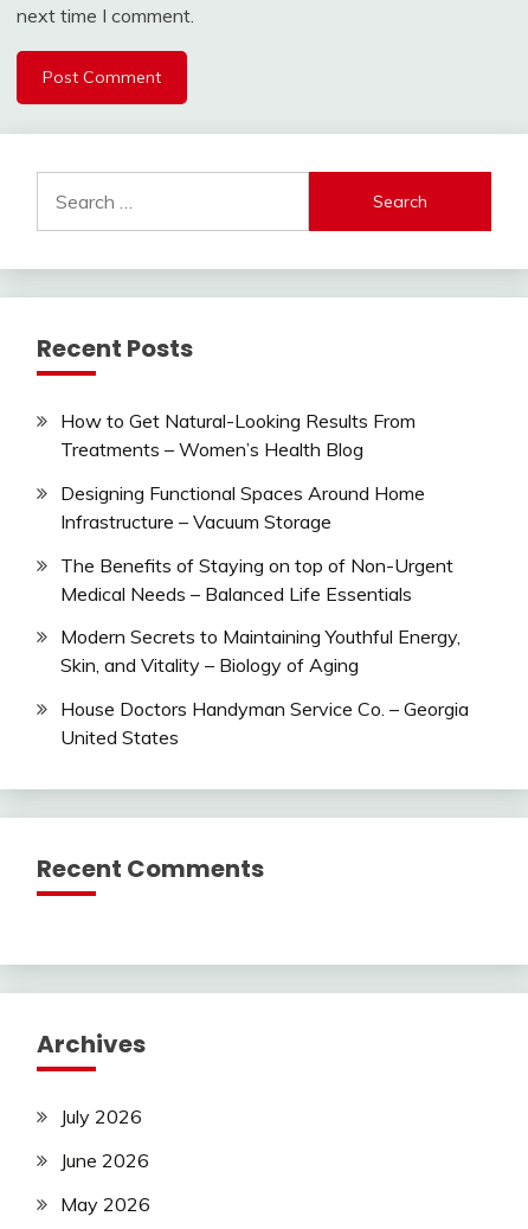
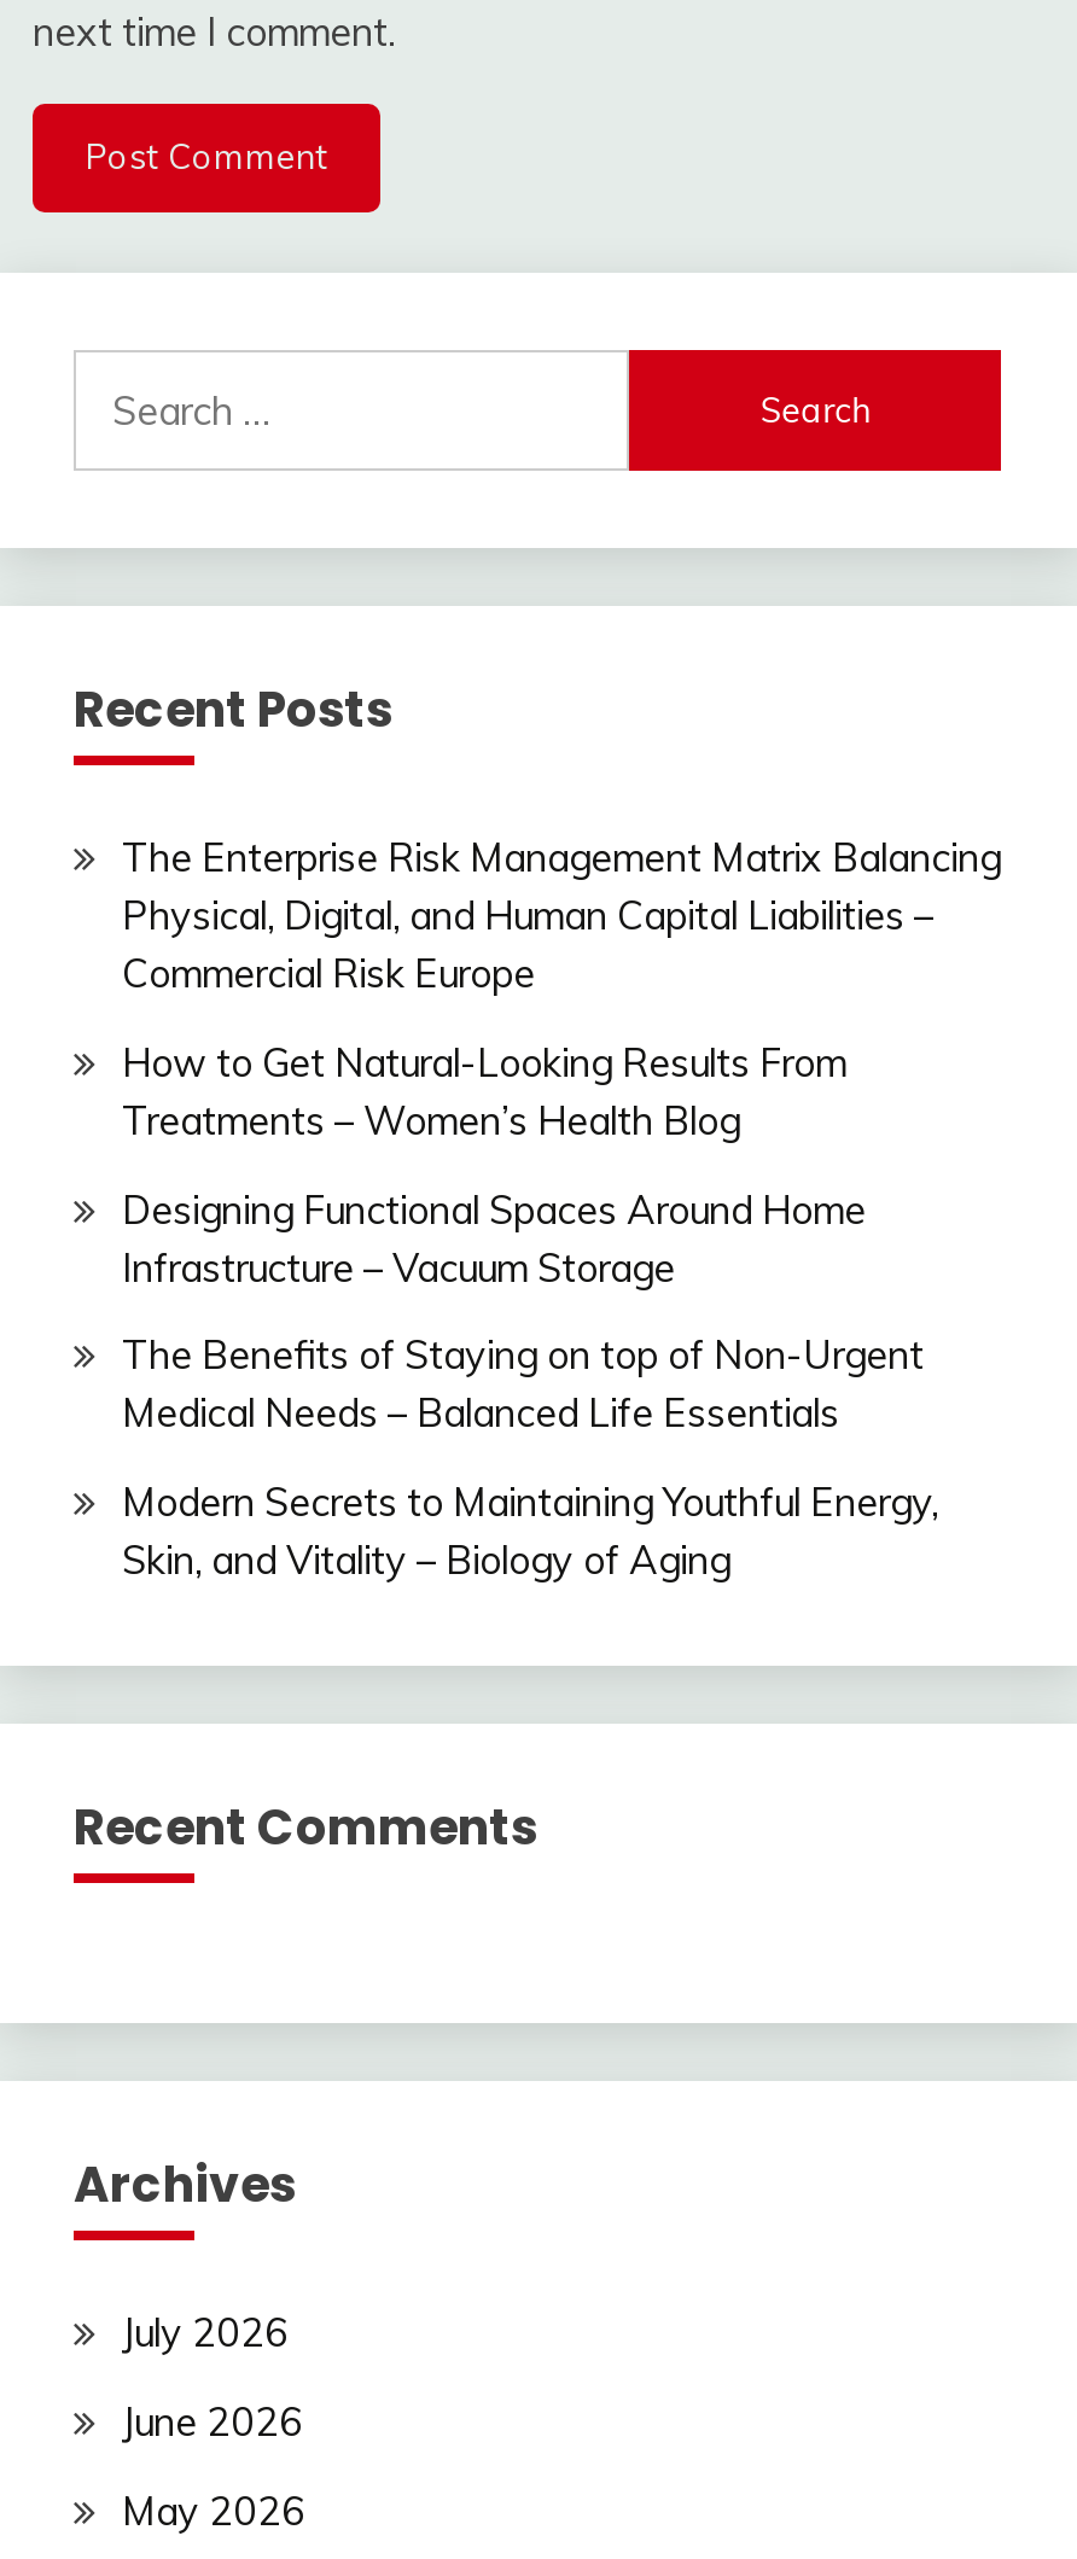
none -> [122,833,1001,997] The Enterprise Risk Management Matrix Balancing | Physical, Digital, and Human Capital Liabilities – | Commercial Risk Europe
moved [60,409,461,677] -> [122,1038,938,1584]: How to Get Natural-Looking Results From | Treatments – Women’s Health Blog | Designing Functional Spaces Around Home | Infrastructure – Vacuum Storage | The Benefits of Staying on top of Non-Urgent | Medical Needs – Balanced Life Essentials | Modern Secrets to Maintaining Youthful Energy, | Skin, and Vitality – Biology of Aging
[60,697,469,749] House Doctors Handyman Service Co. – Georgia | United States -> none

